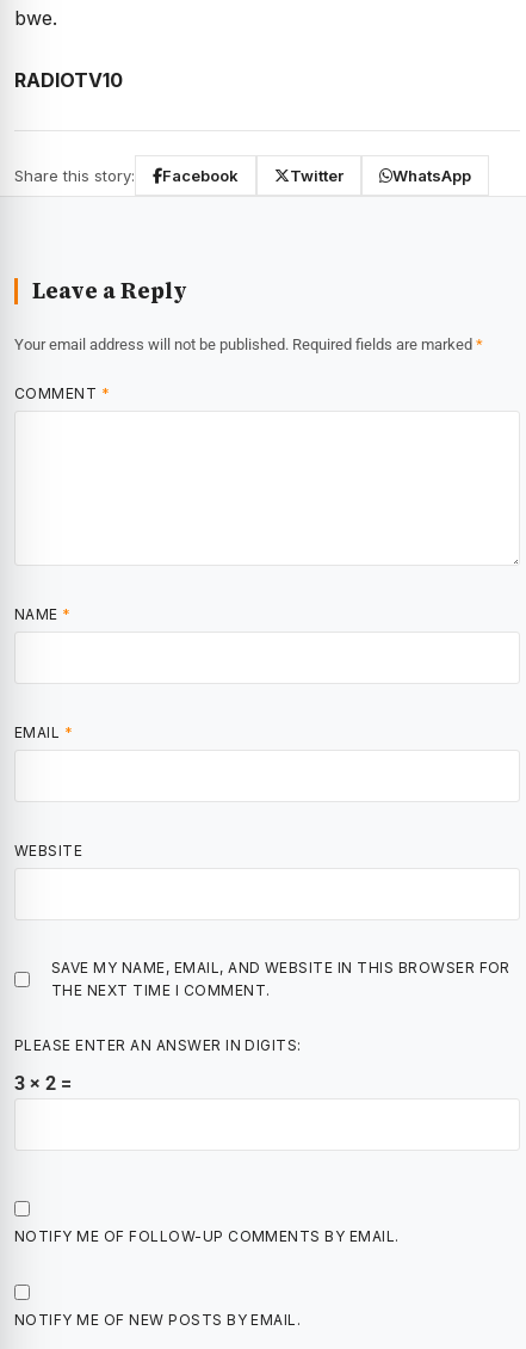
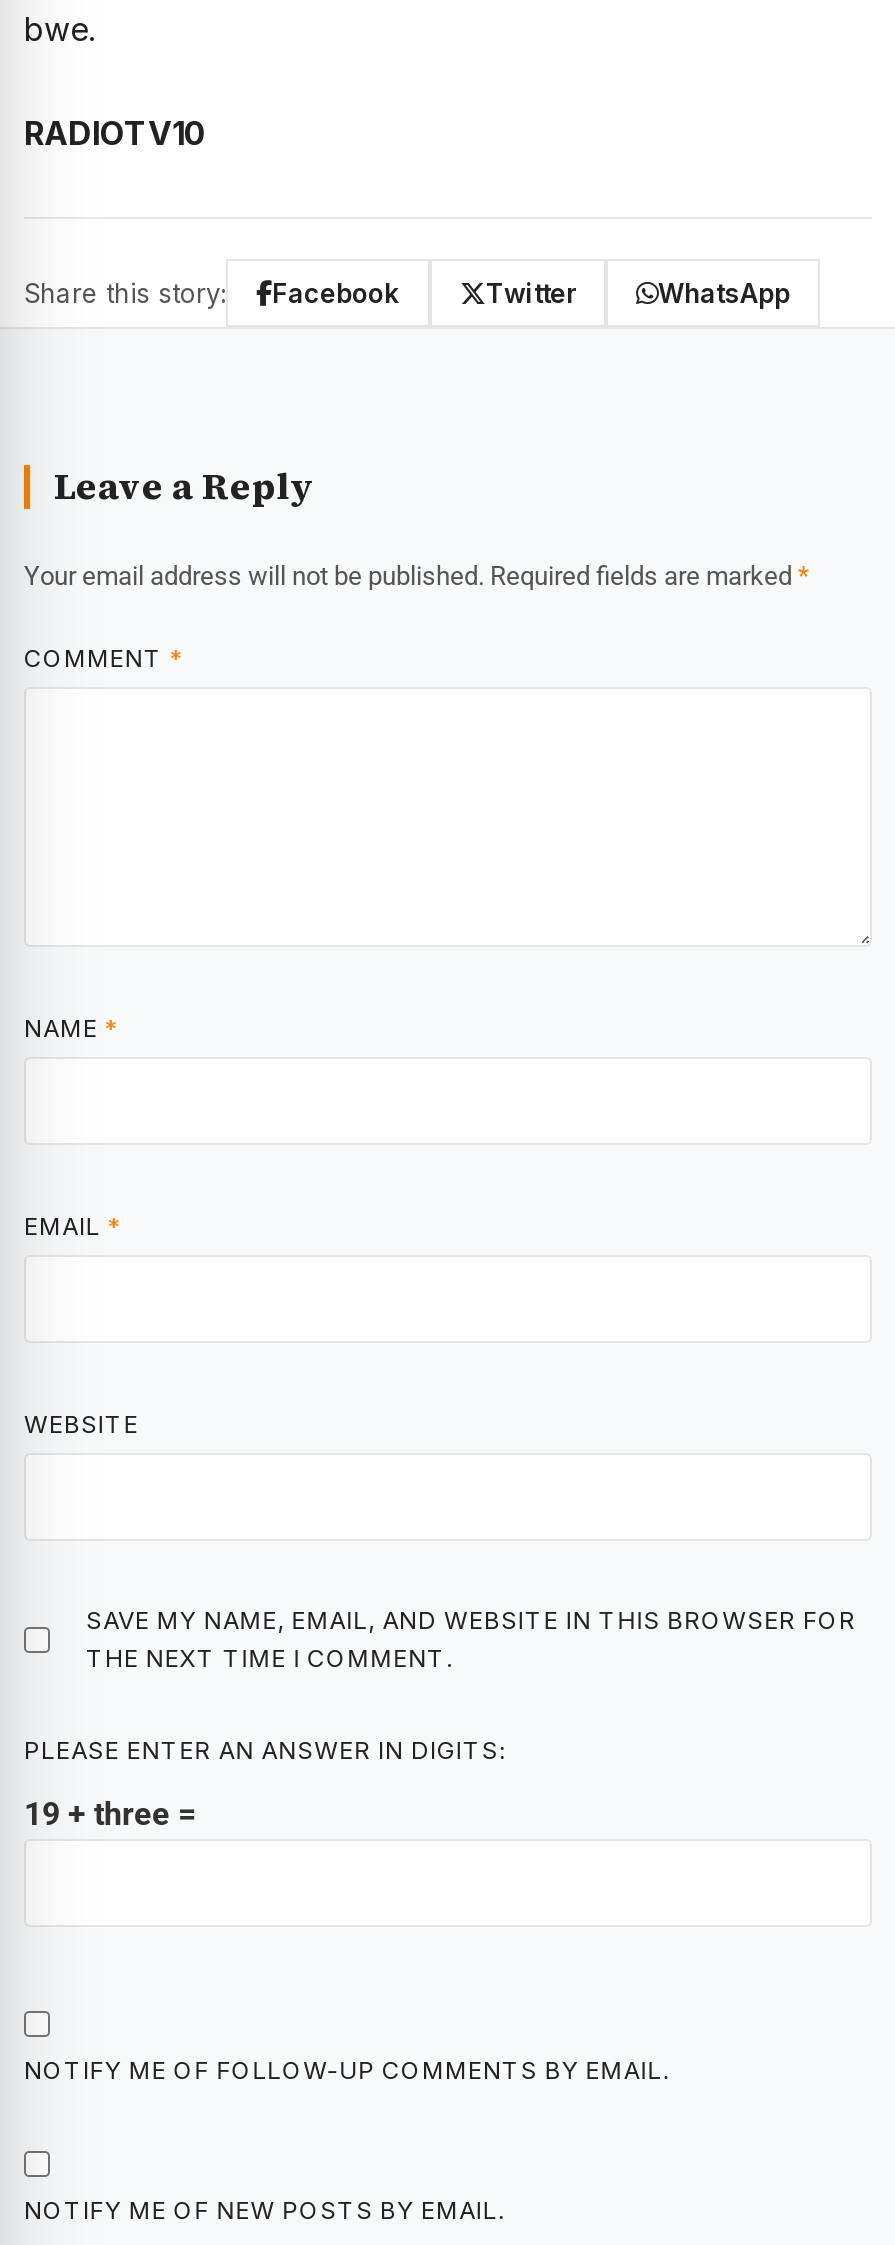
[14,1072,72,1095] 3 × 2 = -> [24,1795,196,1833] 19 + three =

